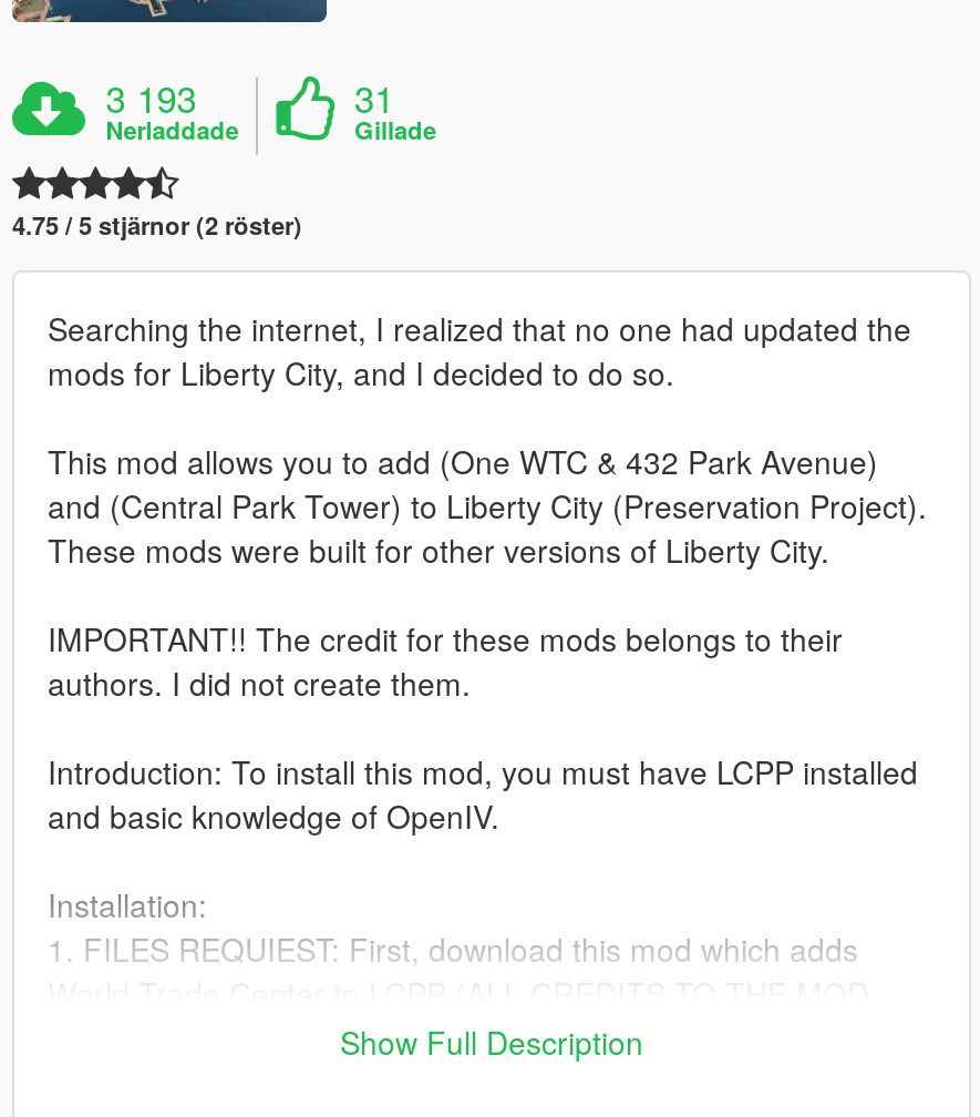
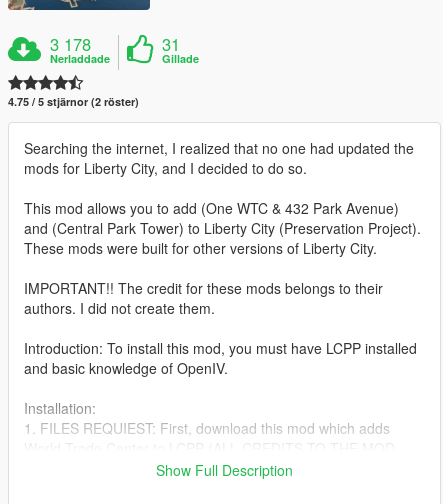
[106,71,196,124] 3 193 -> [50,32,91,56] 3 178

